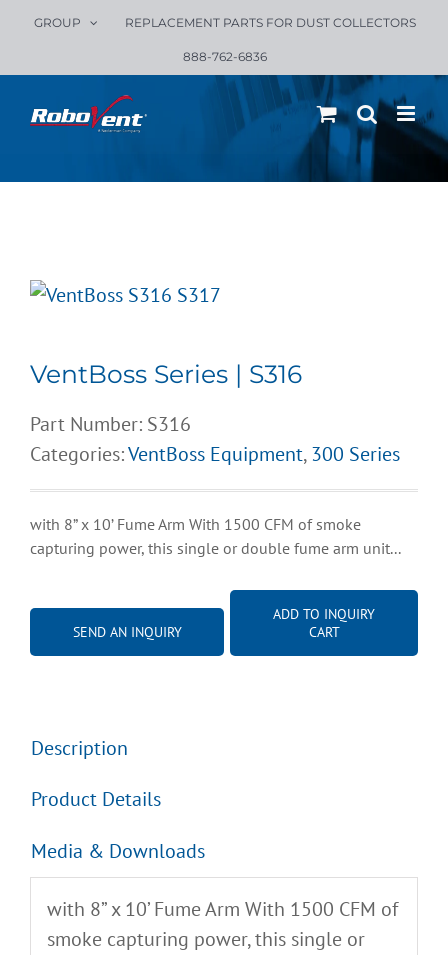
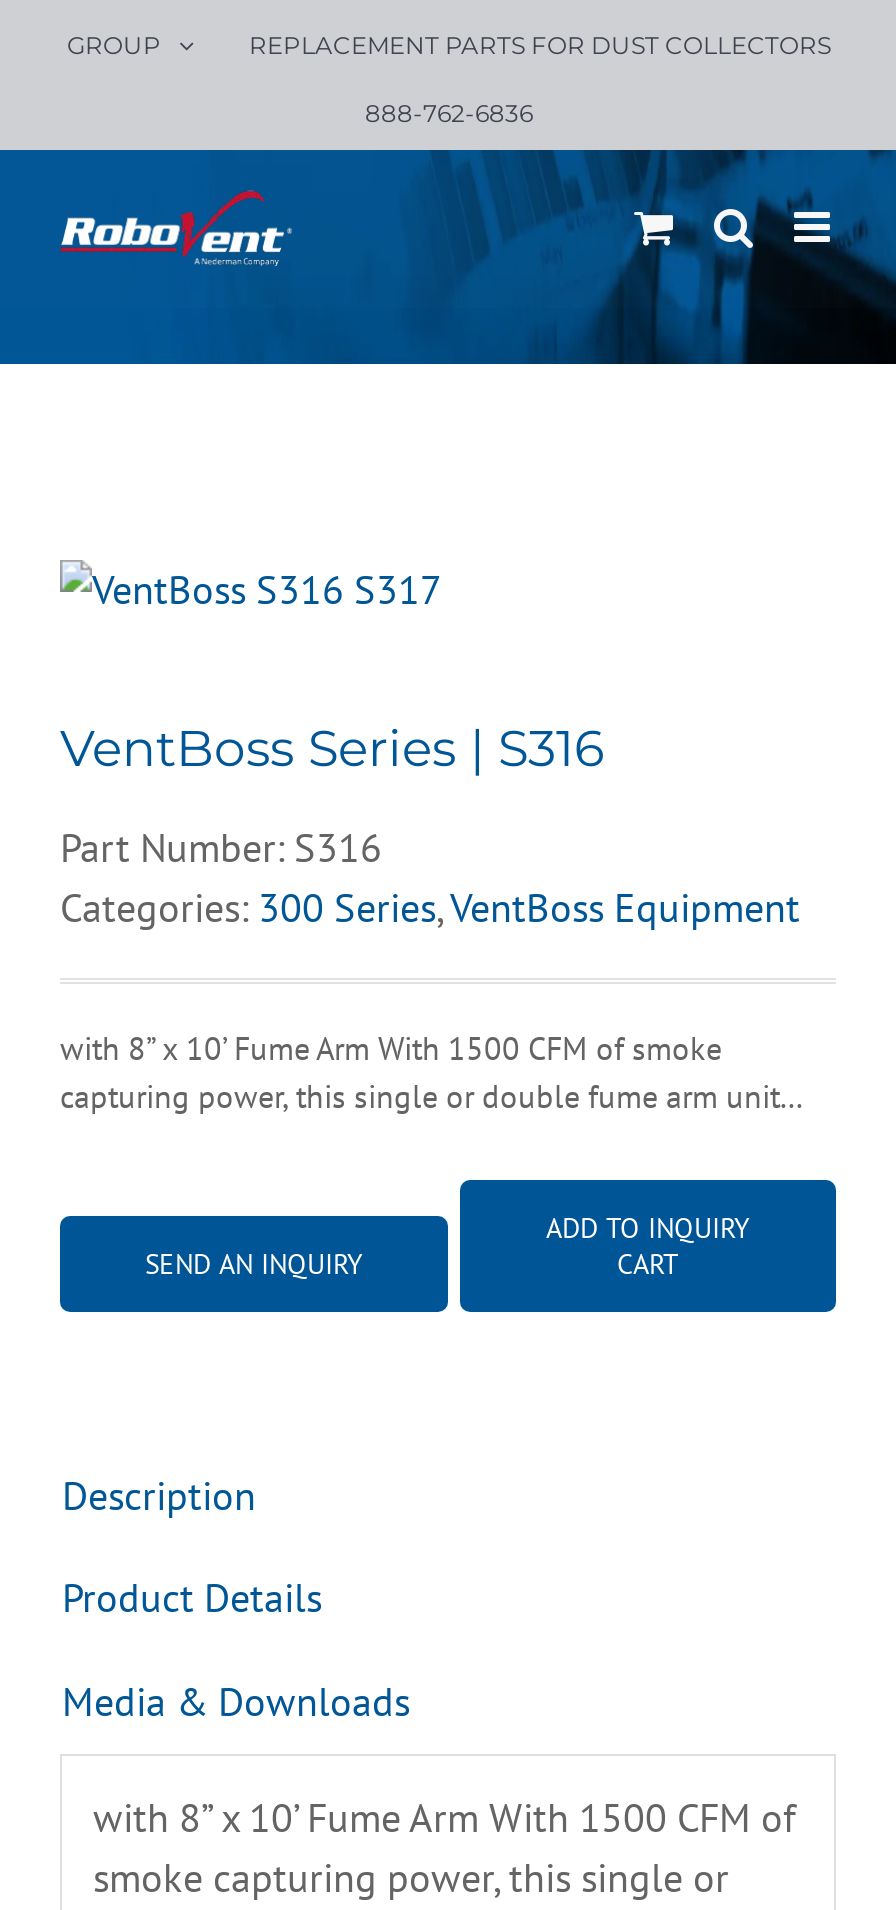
[30,441,400,467] Categories: VentBoss Equipment,300 Series -> [60,882,800,934] Categories: 300 Series,VentBoss Equipment

